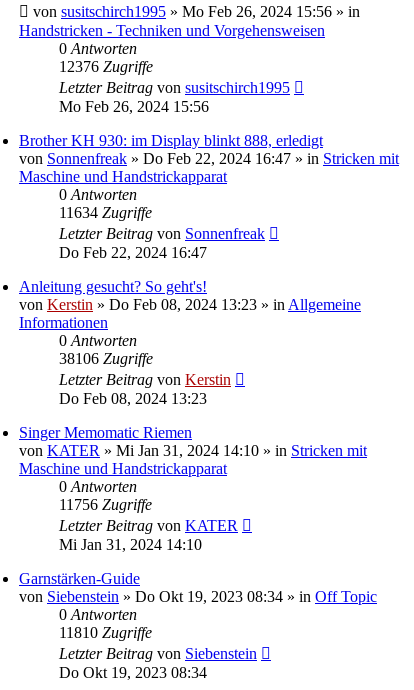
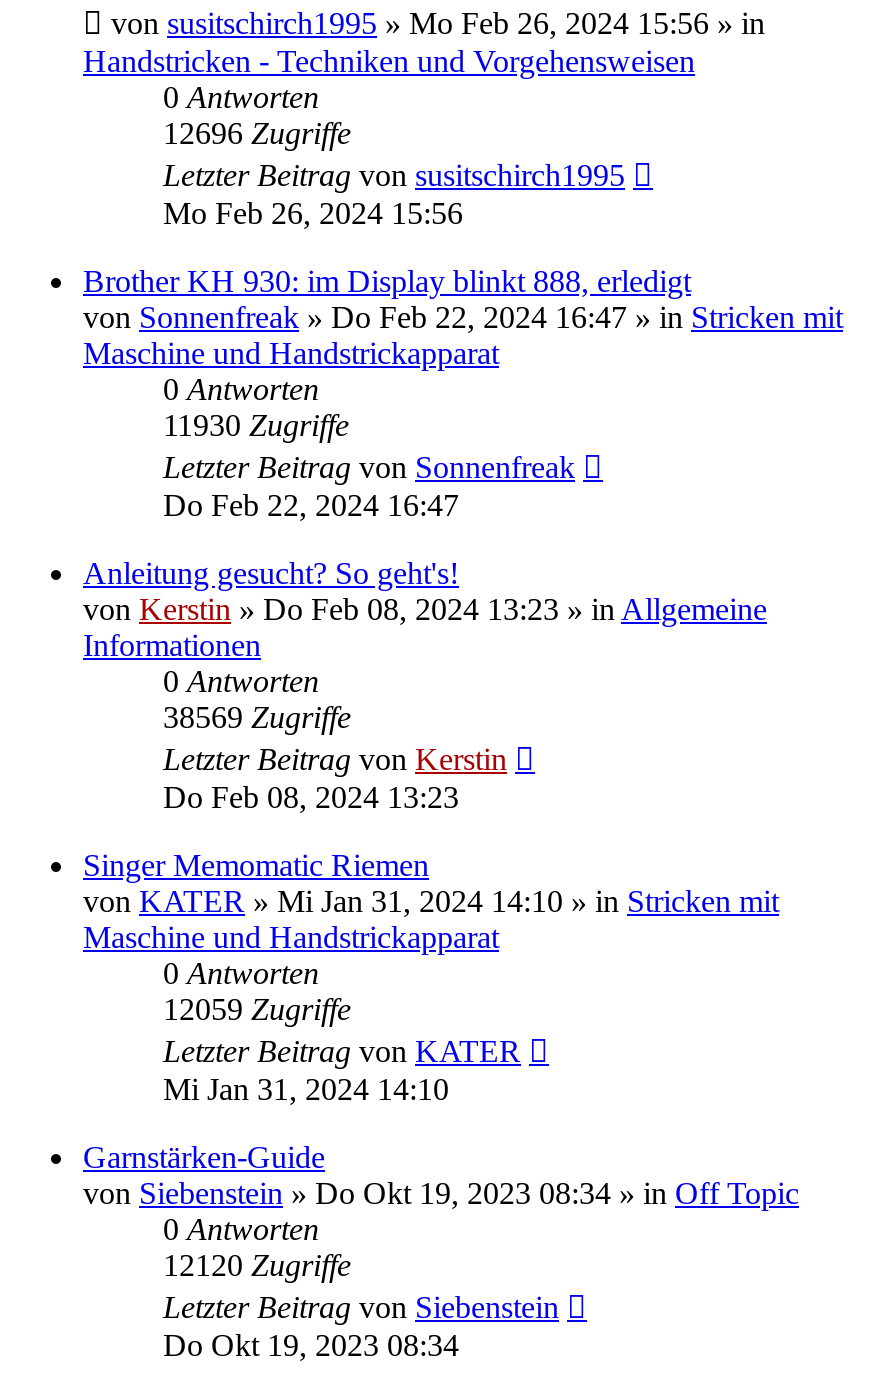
[59,58,153,75] 12376 Zugriffe -> [163,116,351,150] 12696 Zugriffe
[59,204,152,221] 11634 Zugriffe -> [163,408,349,442] 11930 Zugriffe
[59,350,153,367] 38106 Zugriffe -> [163,700,351,734] 38569 Zugriffe
[59,496,152,513] 11756 Zugriffe -> [163,992,351,1026] 12059 Zugriffe
[59,624,152,641] 11810 Zugriffe -> [163,1248,351,1282] 12120 Zugriffe

